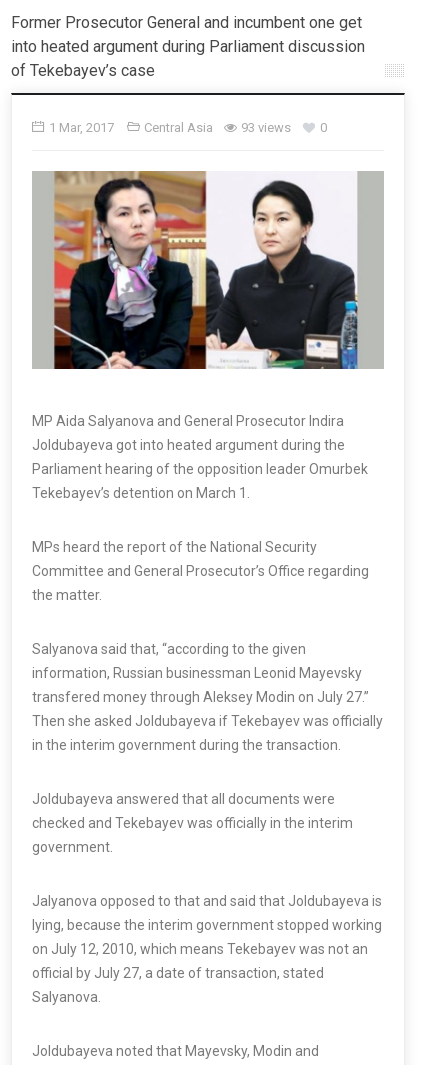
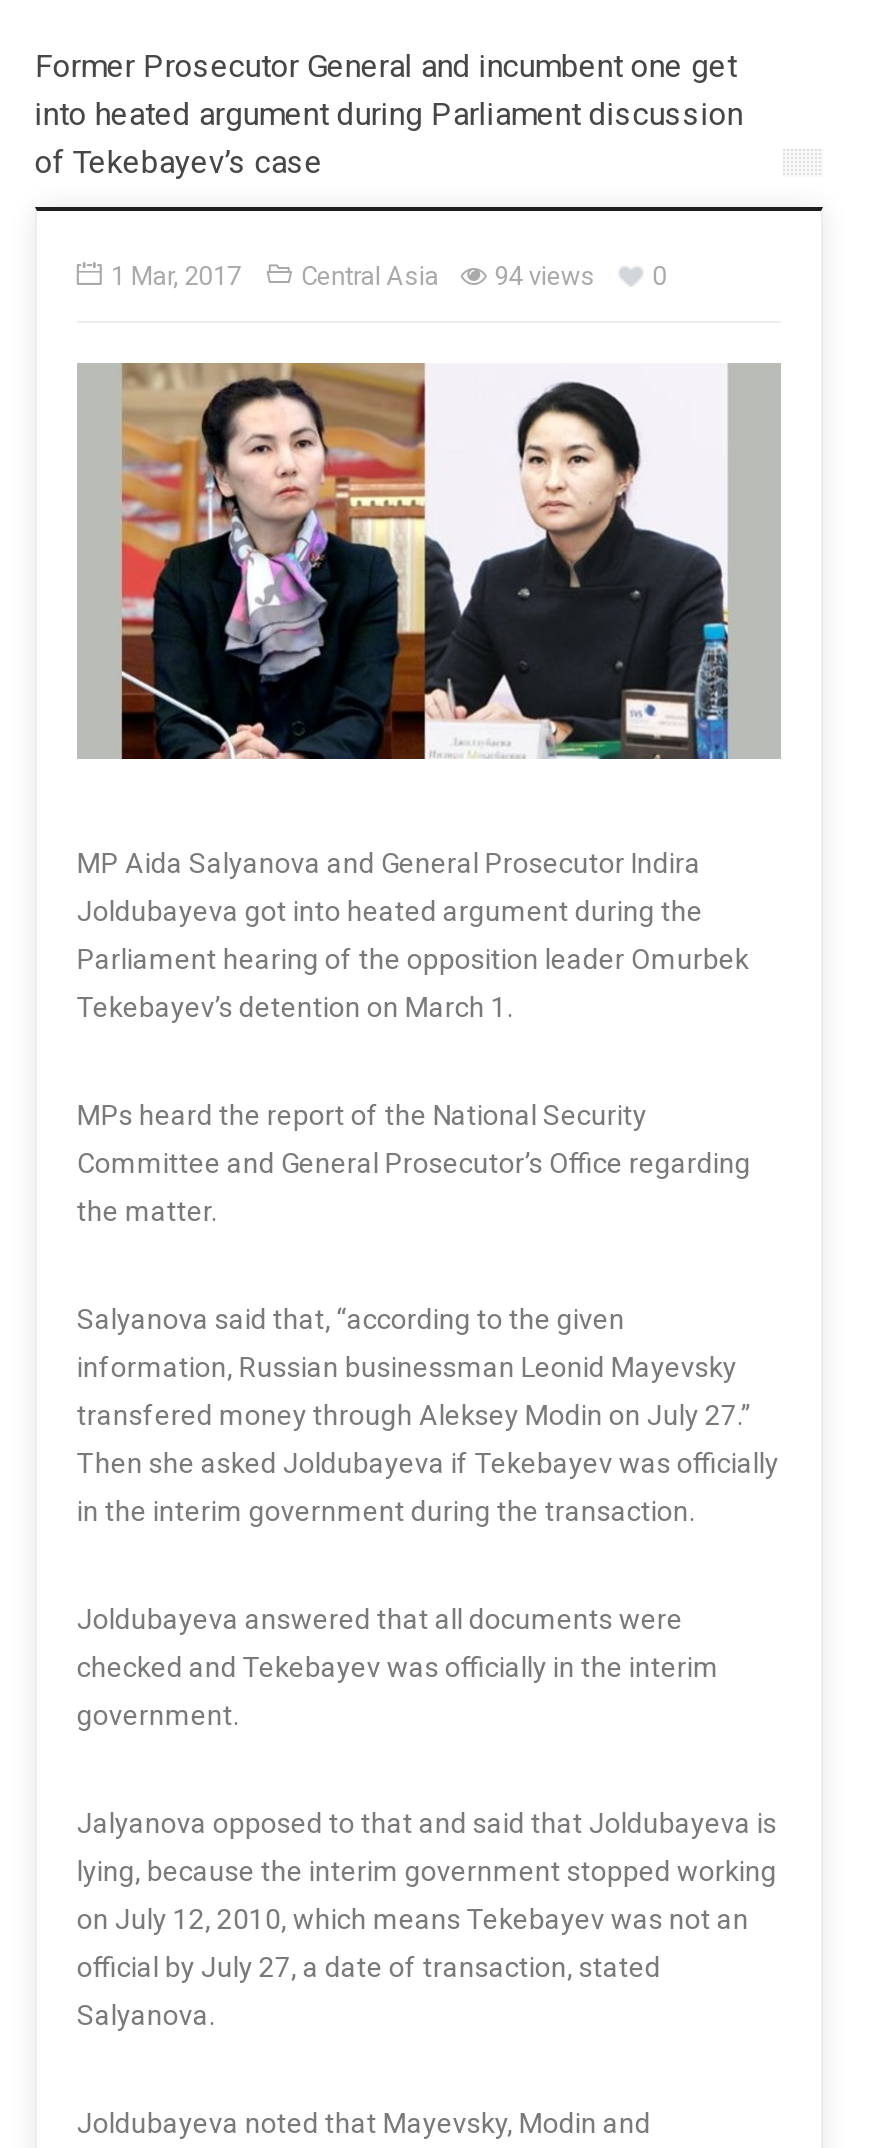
[49,120,327,135] 1 Mar, 2017 Central Asia 93 views 0 -> [111,261,667,291] 1 Mar, 2017 Central Asia 94 views 0

